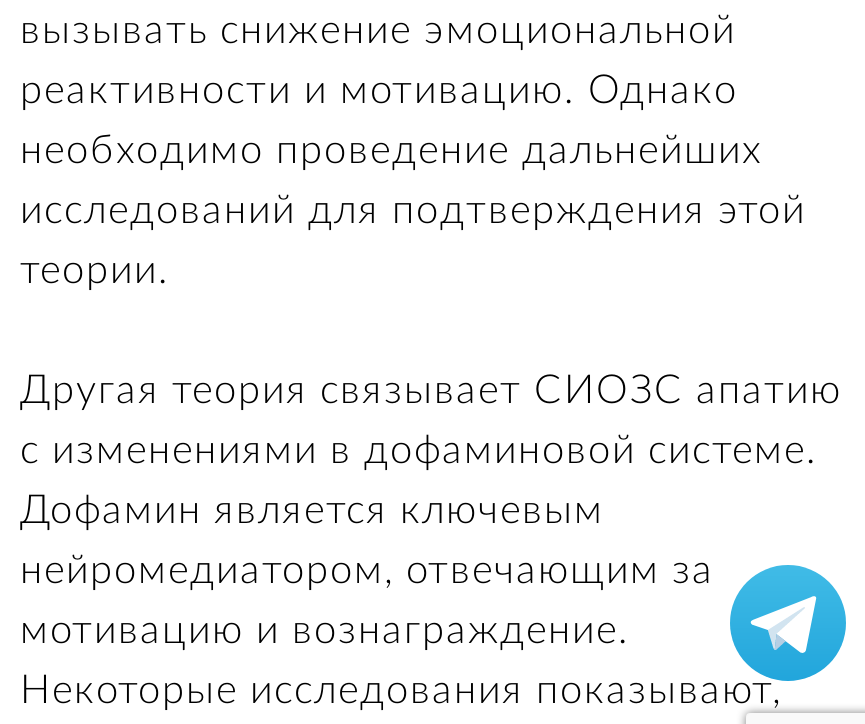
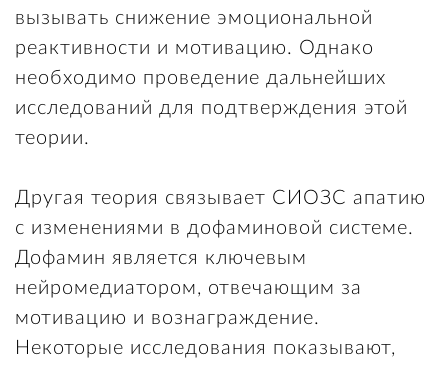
[728,563,848,683] [image] -> none

